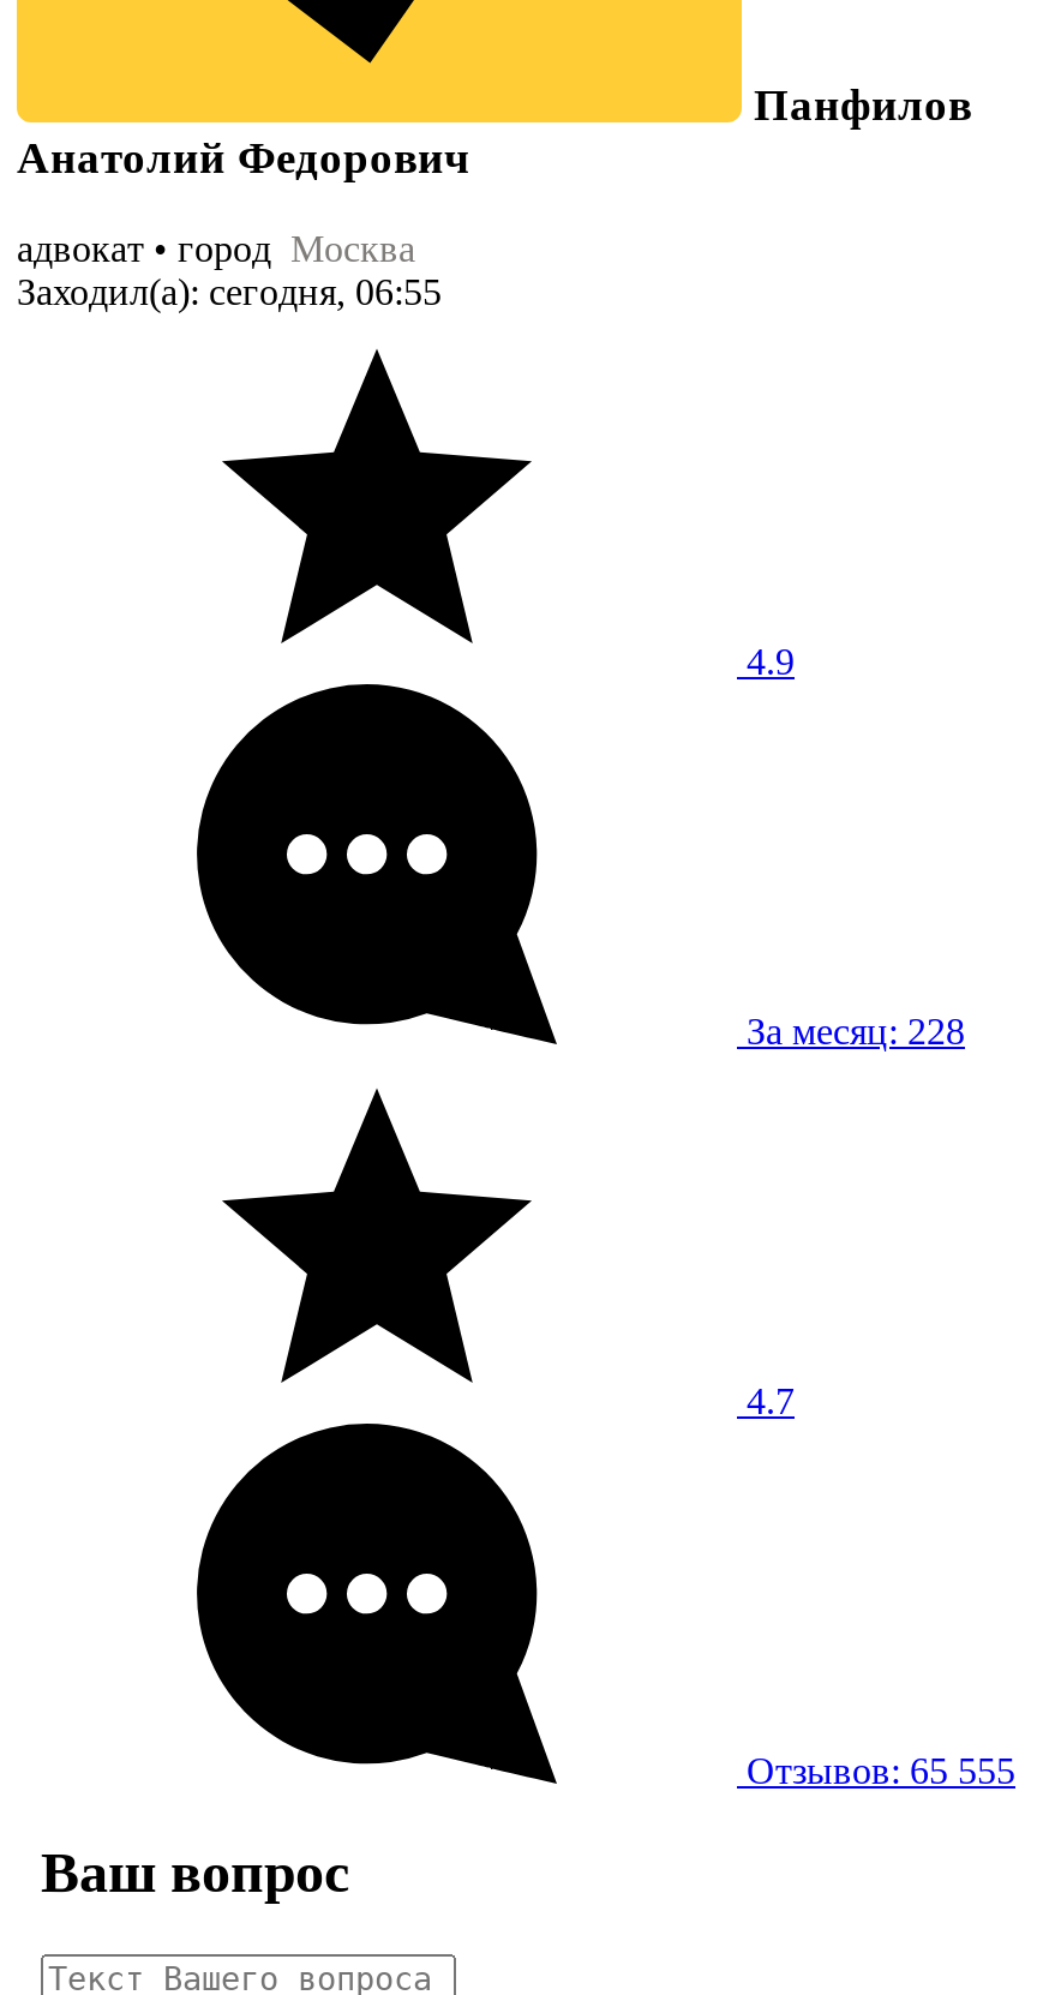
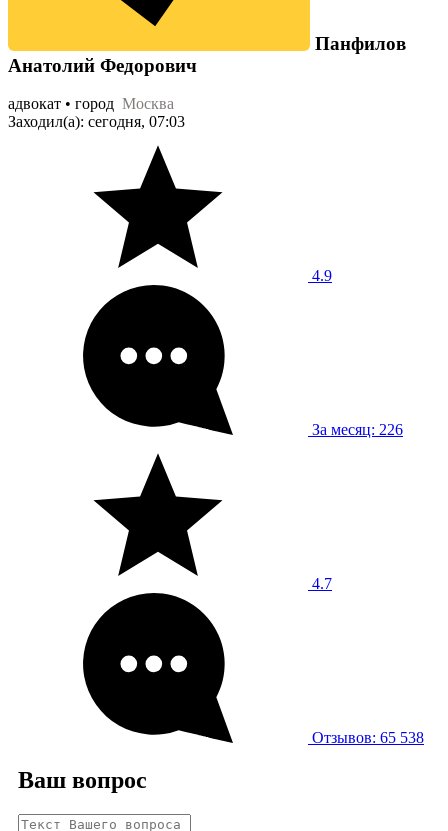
[17,272,442,313] Заходил(а): сегодня, 06:55 -> [8,113,185,130] Заходил(а): сегодня, 07:03
[747,1012,965,1052] За месяц: 228 -> [312,421,403,438] За месяц: 226
[747,1751,1015,1792] Отзывов: 65 555 -> [312,729,424,746] Отзывов: 65 538

